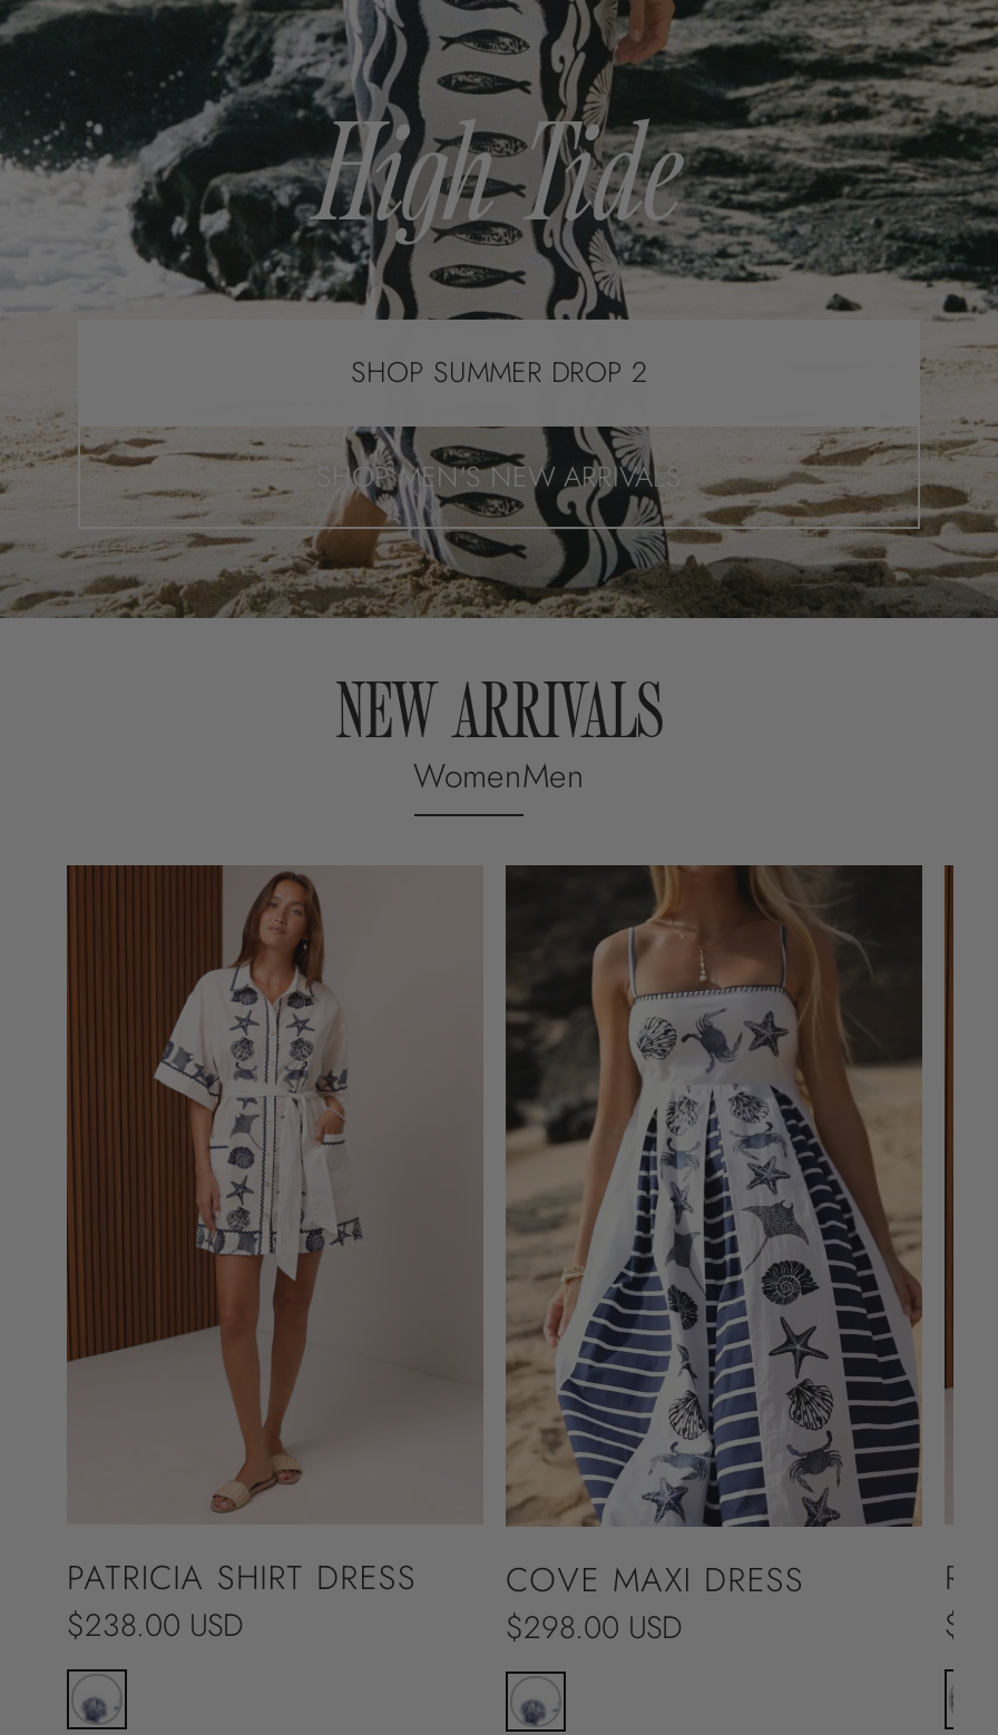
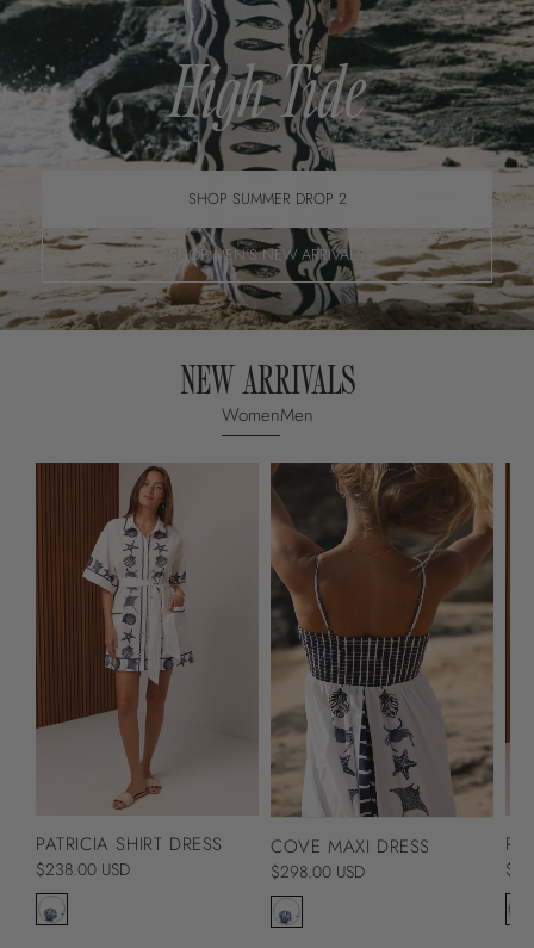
[503,862,924,1528] [image] -> [269,461,495,817] [image]

